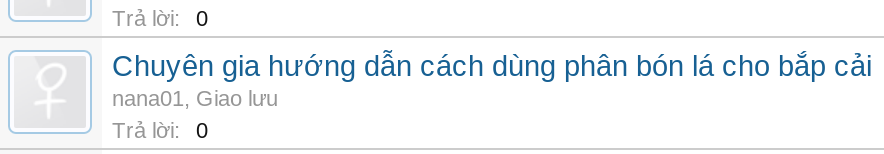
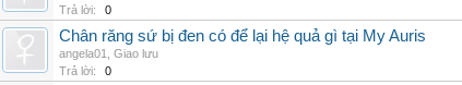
[112,50,872,110] Chuyên gia hướng dẫn cách dùng phân bón lá cho bắp cải | nana01, Giao lưu -> [59,27,426,60] Chân răng sứ bị đen có để lại hệ quả gì tại My Auris | angela01, Giao lưu

